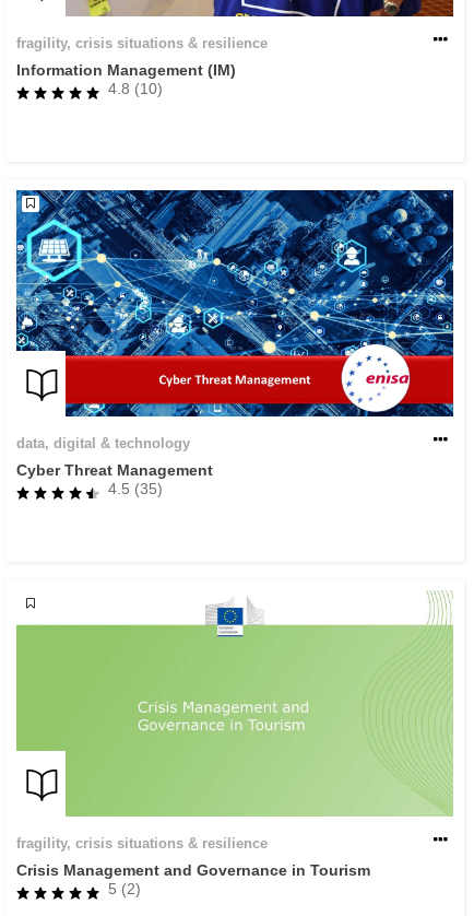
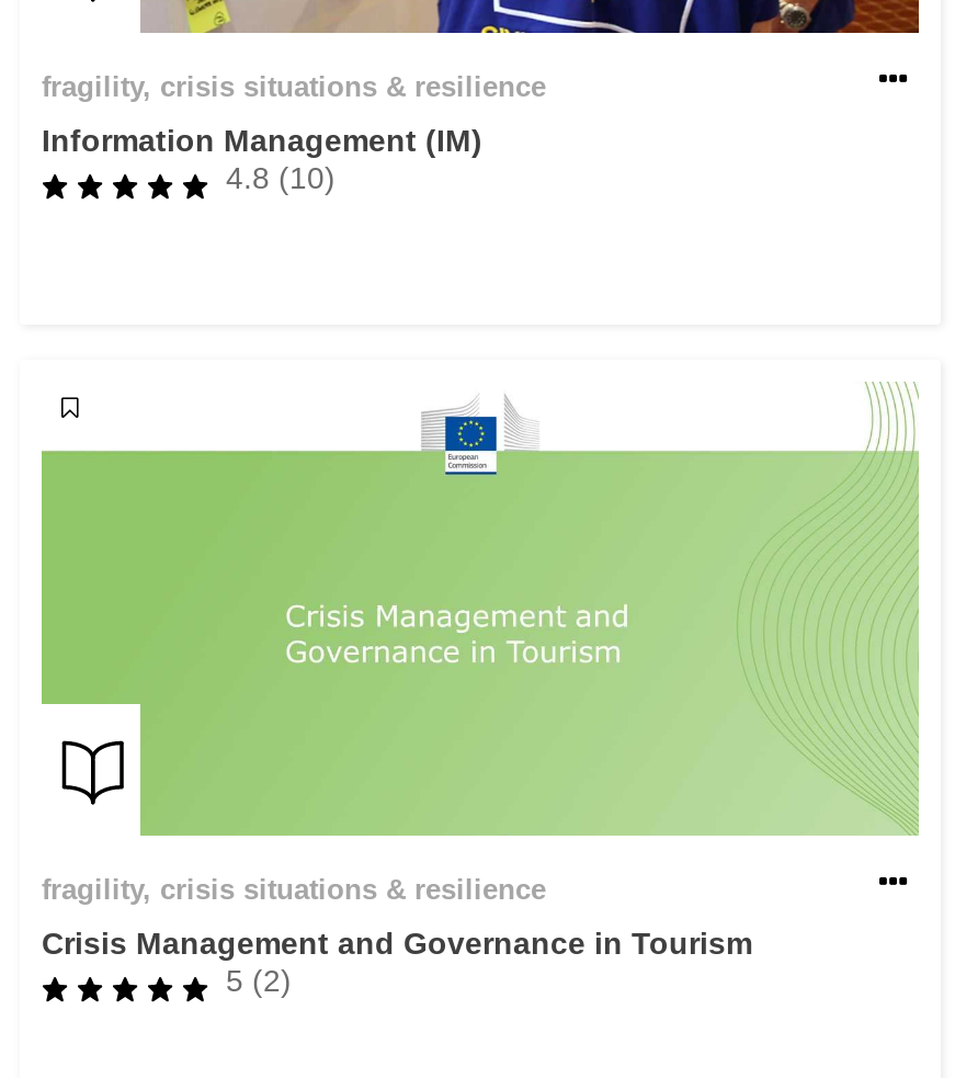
[15,189,454,497] [image] | data, digital & technology | Cyber Threat Management | 4.5 (35) -> none

